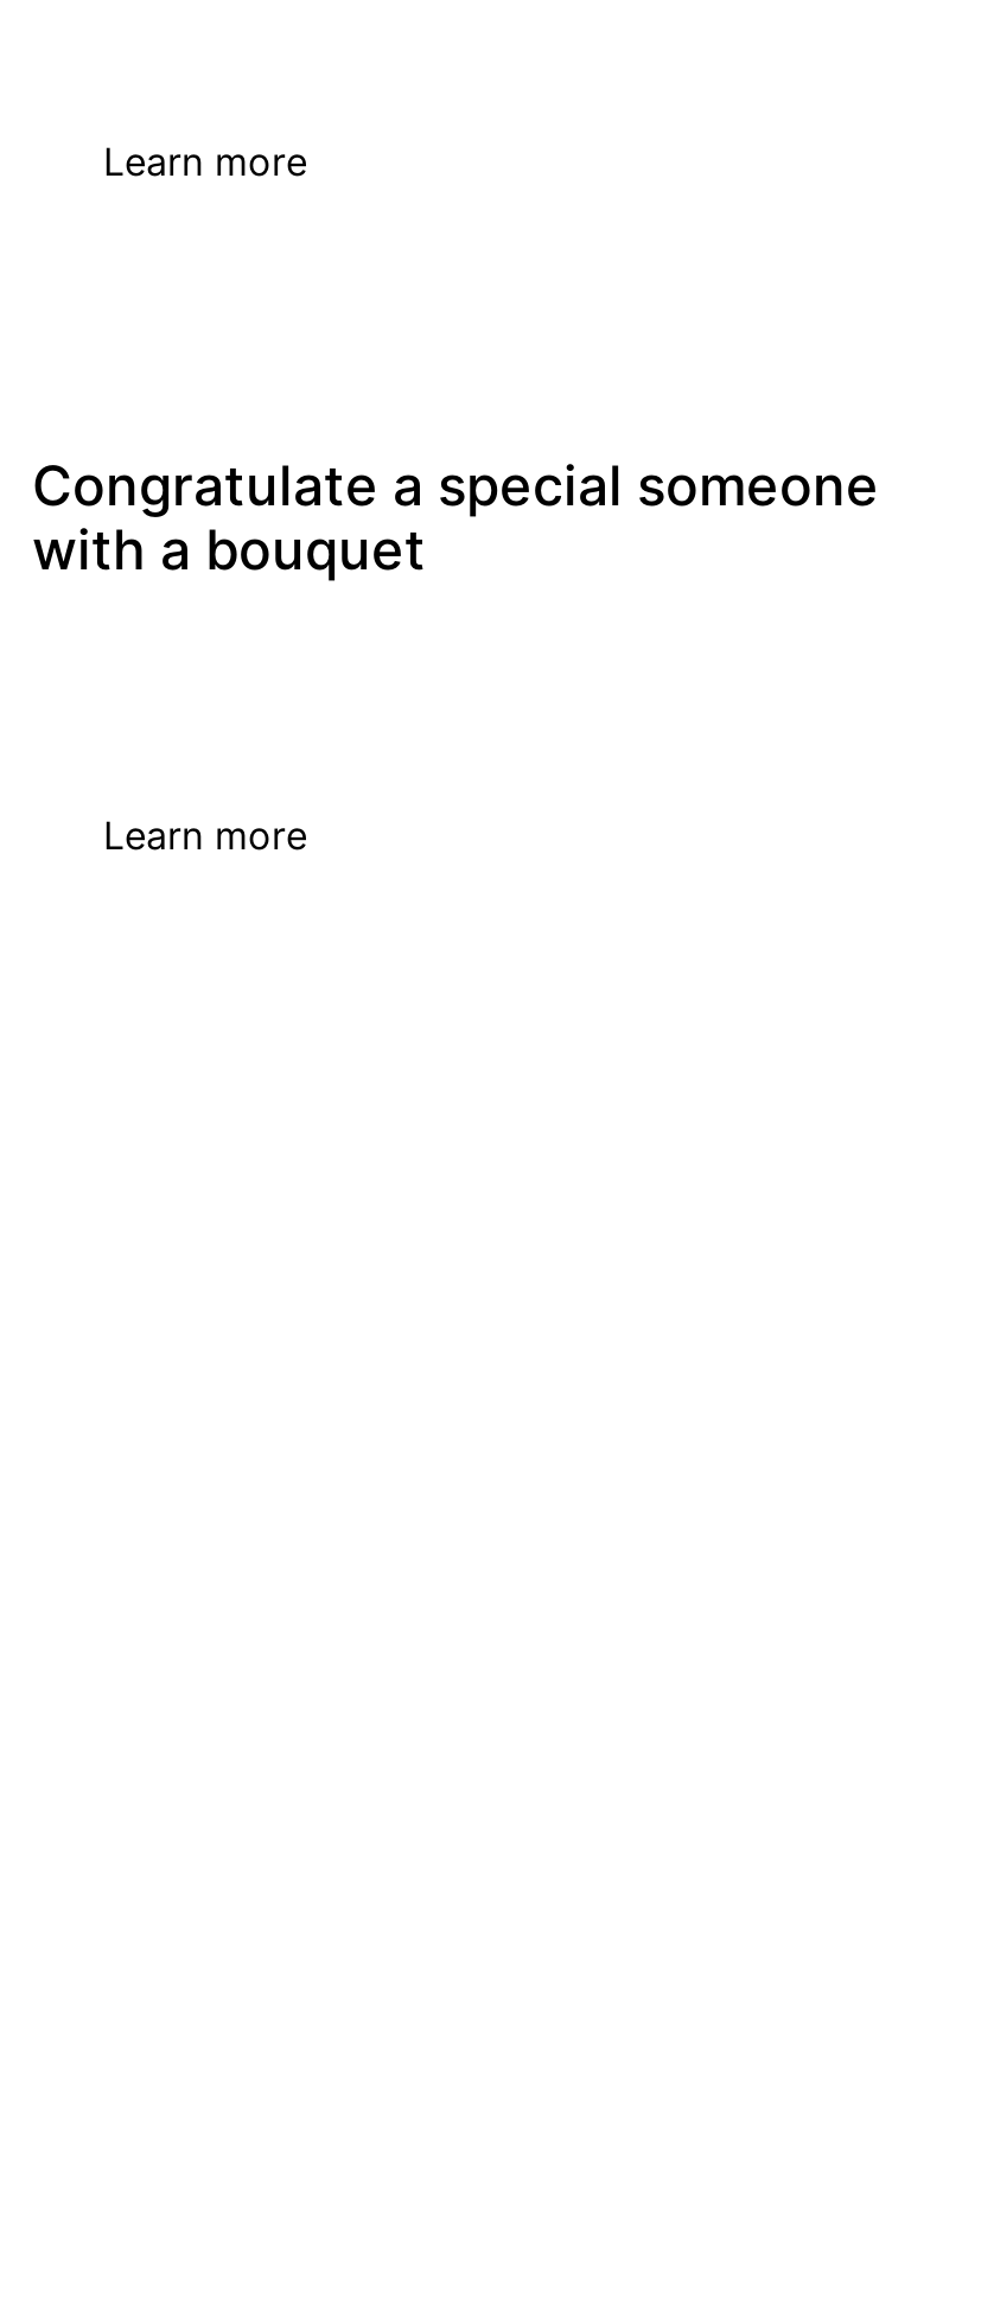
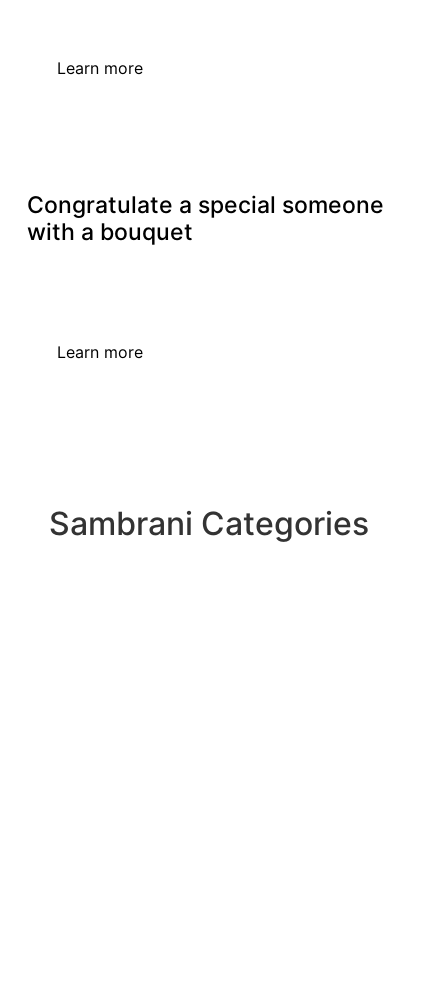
none -> [49,504,369,543] Sambrani Categories

